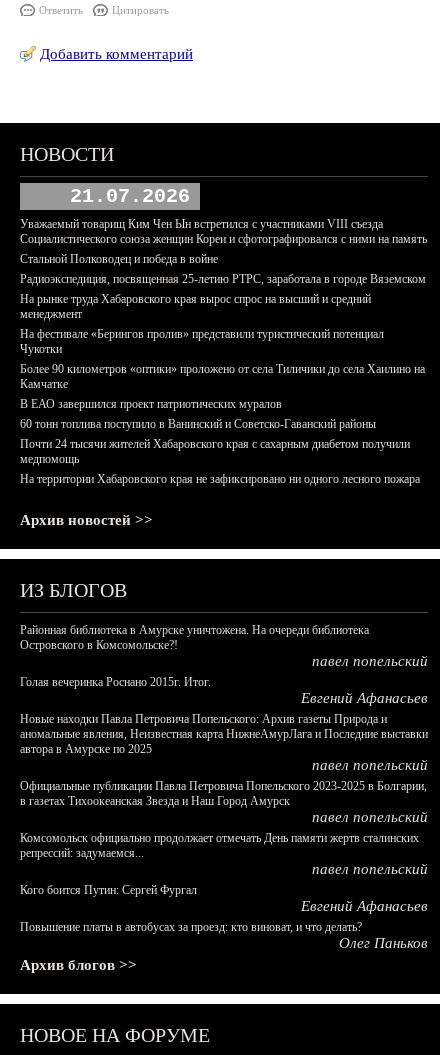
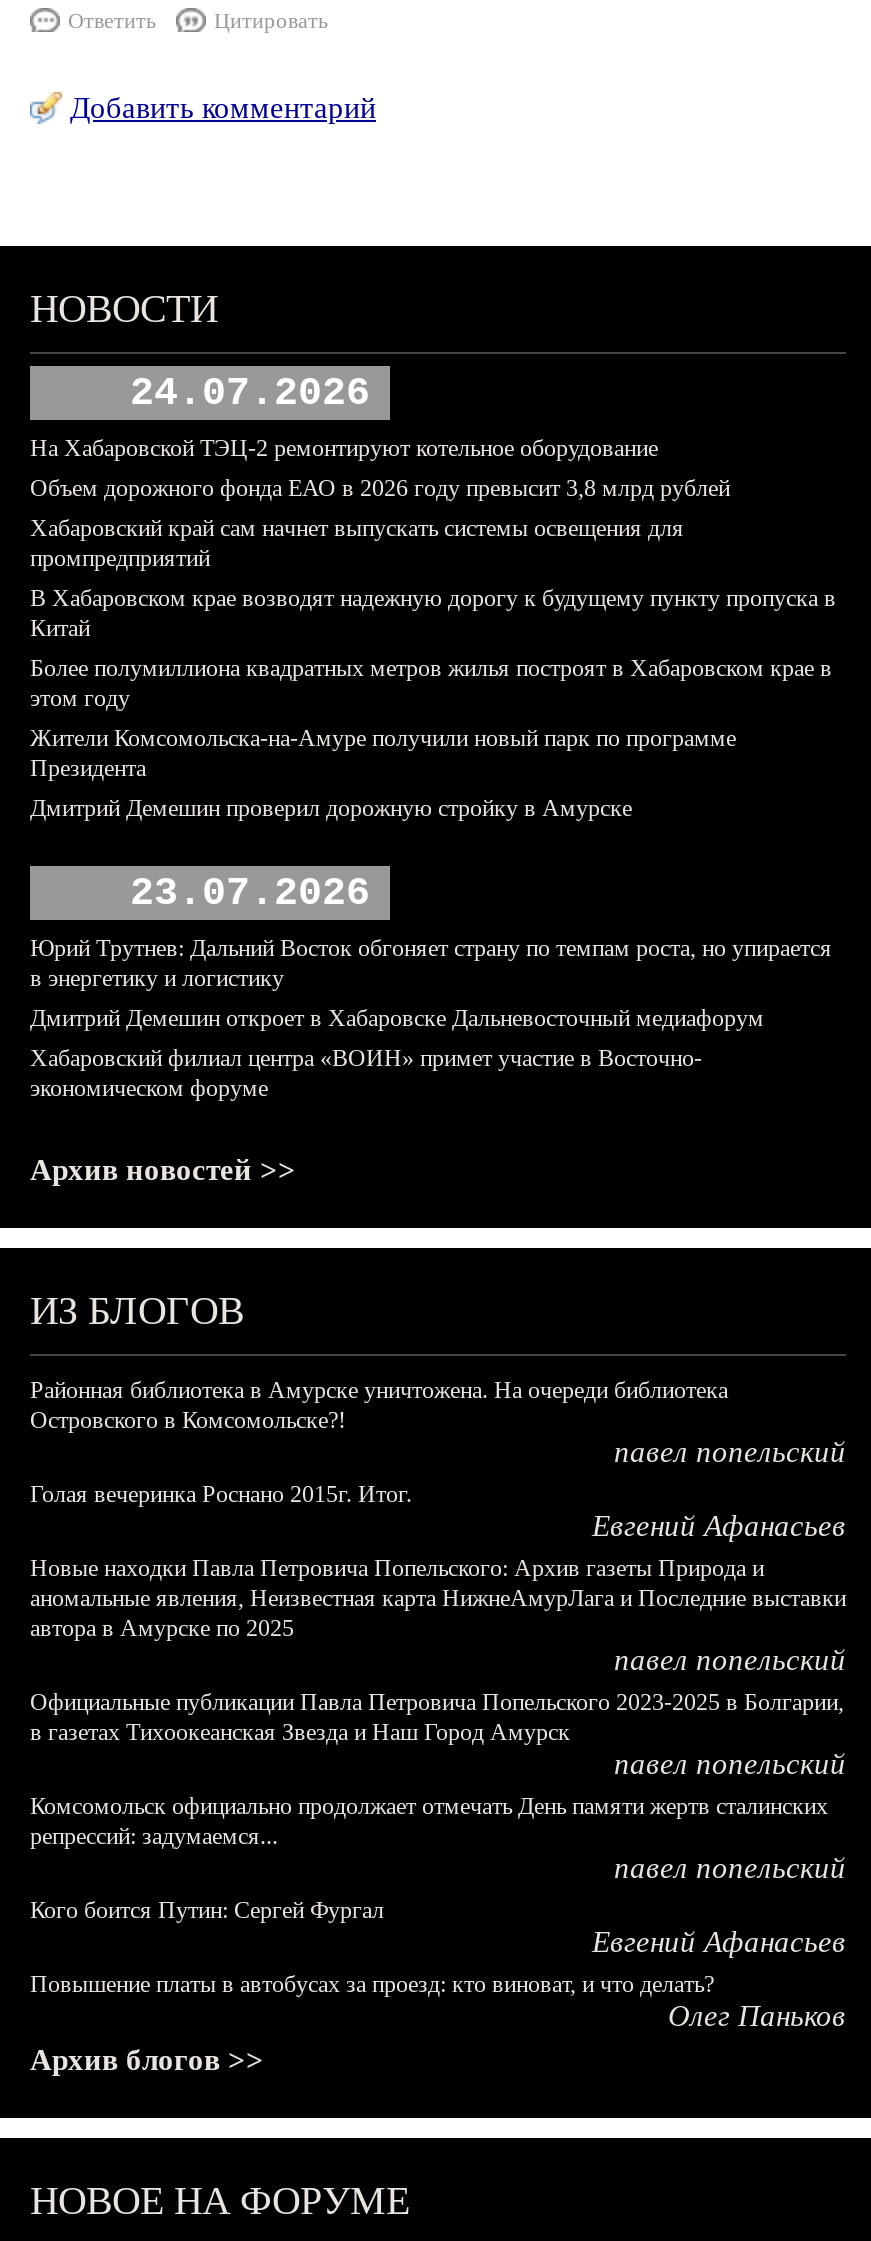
[20,185,427,486] 21.07.2026 | Уважаемый товарищ Ким Чен Ын встретился с участниками VIII съезда | Социалистического союза женщин Кореи и сфотографировался с ними на память | Стальной Полководец и победа в войне | Радиоэкспедиция, посвященная 25-летию РТРС, заработала в городе Вяземском | На рынке труда Хабаровского края вырос спрос на высший и средний | менеджмент | На фестивале «Берингов пролив» представили туристический потенциал | Чукотки | Более 90 километров «оптики» проложено от села Тиличики до села Хаилино на | Камчатке | В ЕАО завершился проект патриотических муралов | 60 тонн топлива поступило в Ванинский и Советско-Гаванский районы | Почти 24 тысячи жителей Хабаровского края с сахарным диабетом получили | медпомощь | На территории Хабаровского края не зафиксировано ни одного лесного пожара -> [30,370,836,1102] 24.07.2026 | На Хабаровской ТЭЦ-2 ремонтируют котельное оборудование | Объем дорожного фонда ЕАО в 2026 году превысит 3,8 млрд рублей | Хабаровский край сам начнет выпускать системы освещения для | промпредприятий | В Хабаровском крае возводят надежную дорогу к будущему пункту пропуска в | Китай | Более полумиллиона квадратных метров жилья построят в Хабаровском крае в | этом году | Жители Комсомольска-на-Амуре получили новый парк по программе | Президента | Дмитрий Демешин проверил дорожную стройку в Амурске | 23.07.2026 | Юрий Трутнев: Дальний Восток обгоняет страну по темпам роста, но упирается | в энергетику и логистику | Дмитрий Демешин откроет в Хабаровске Дальневосточный медиафорум | Хабаровский филиал центра «ВОИН» примет участие в Восточно- | экономическом форуме

